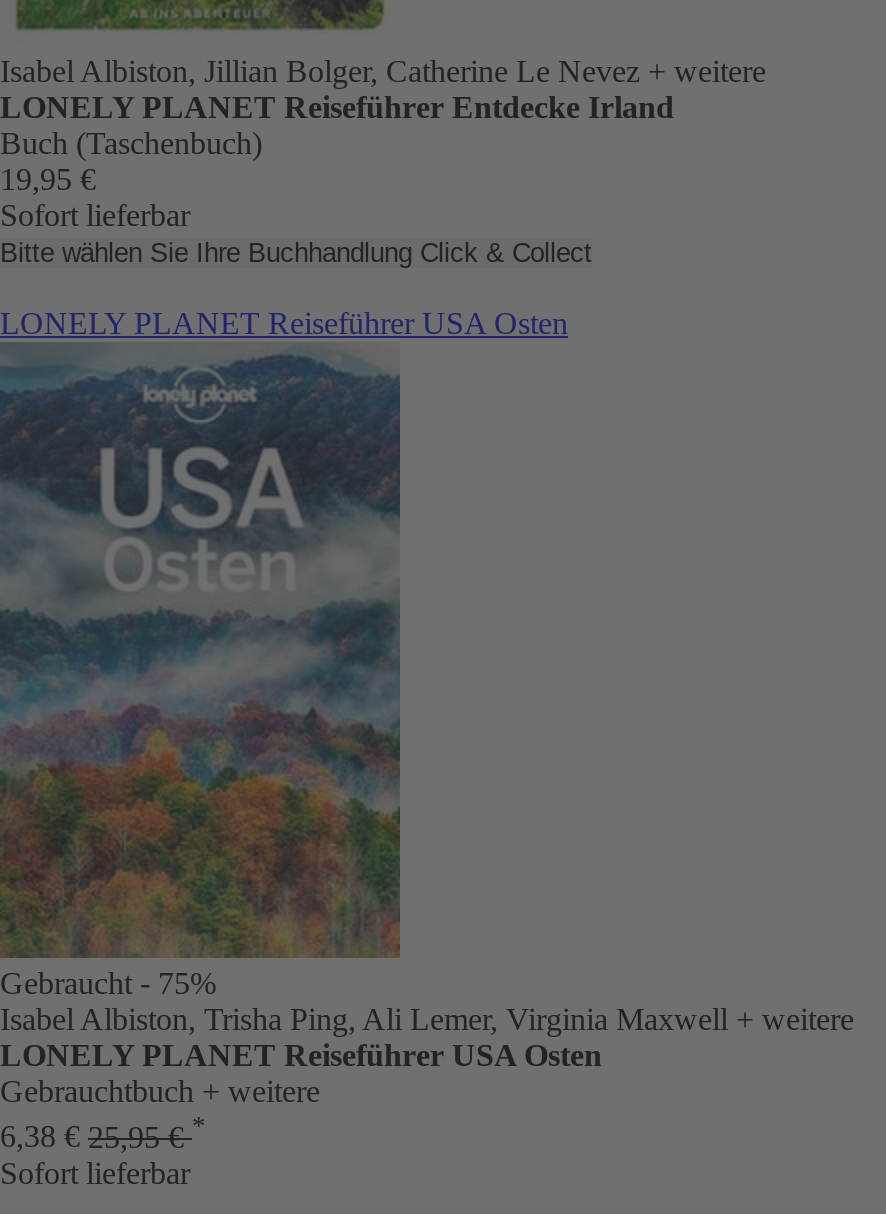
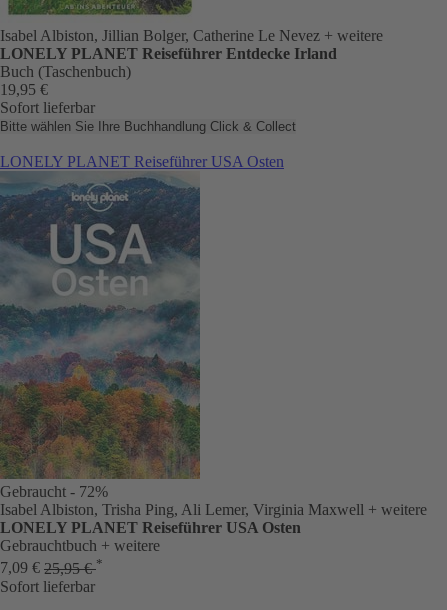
[0,967,216,1001] Gebraucht - 75% -> [0,483,108,500] Gebraucht - 72%
[0,1111,206,1153] 6,38 €25,95 €* -> [0,555,103,577] 7,09 €25,95 €*

